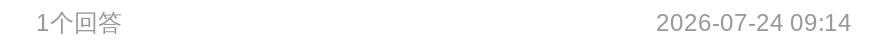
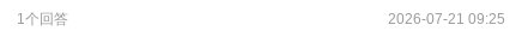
[656,9,852,37] 2026-07-24 09:14 -> [388,11,505,27] 2026-07-21 09:25

